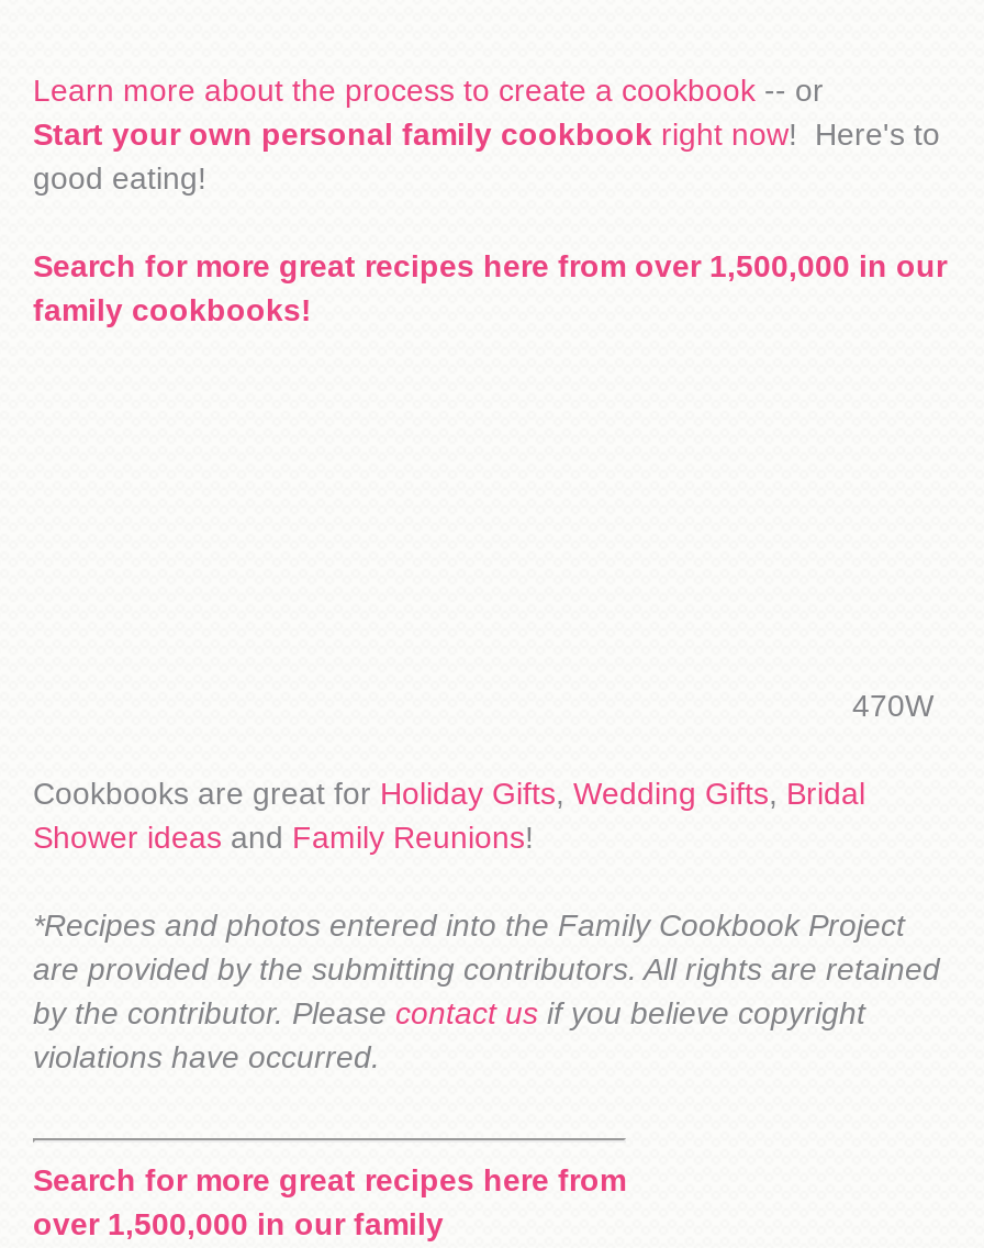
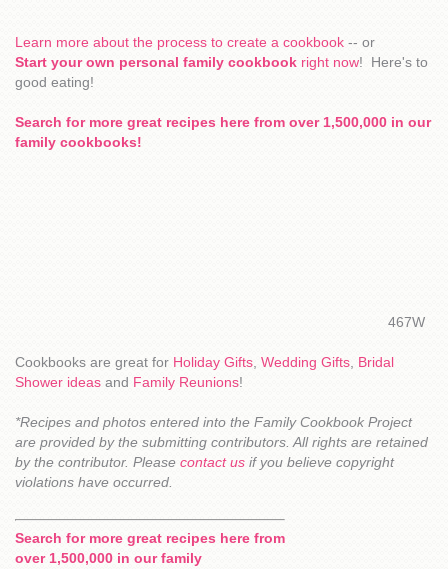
[852,688,951,723] 470W -> [388,314,433,330] 467W

